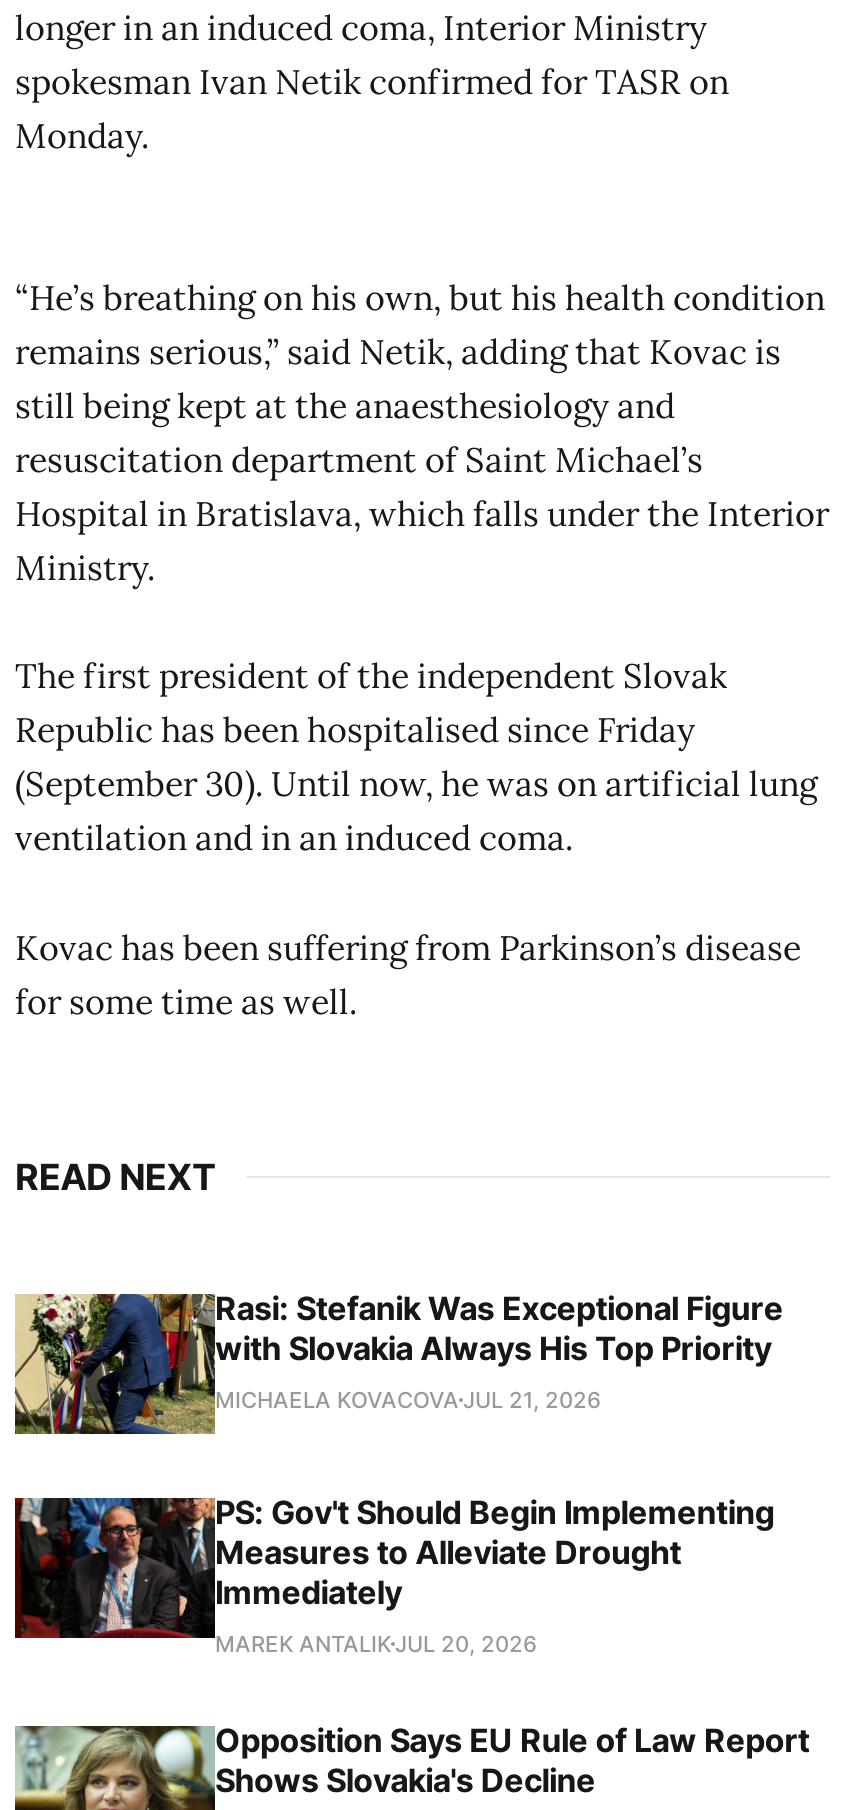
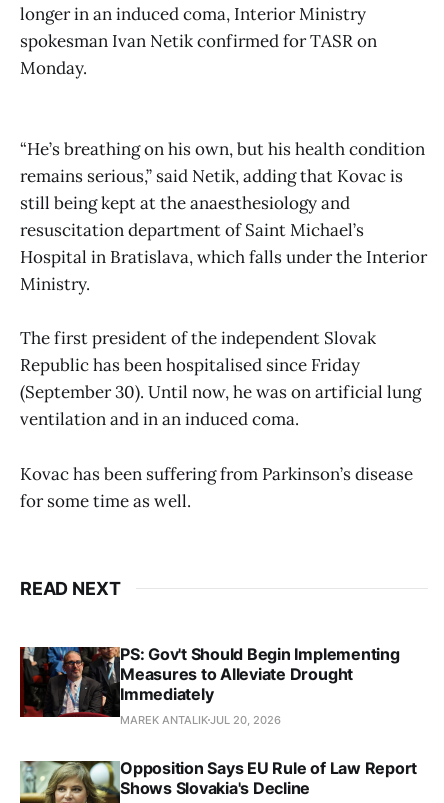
[13,1287,783,1436] [image] | Rasi: Stefanik Was Exceptional Figure | with Slovakia Always His Top Priority | MICHAELA KOVACOVA JUL 21, 2026 -> none

